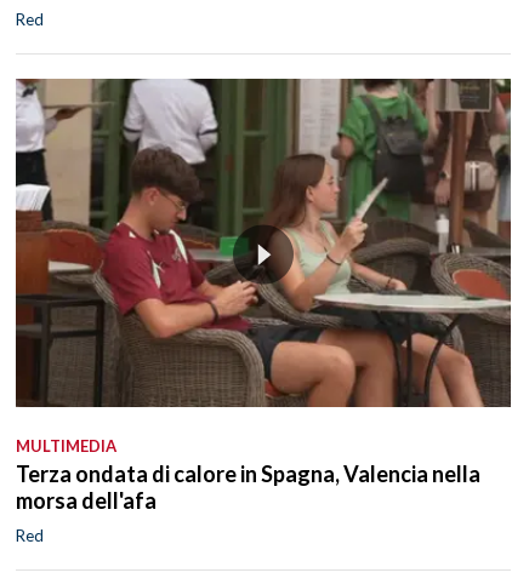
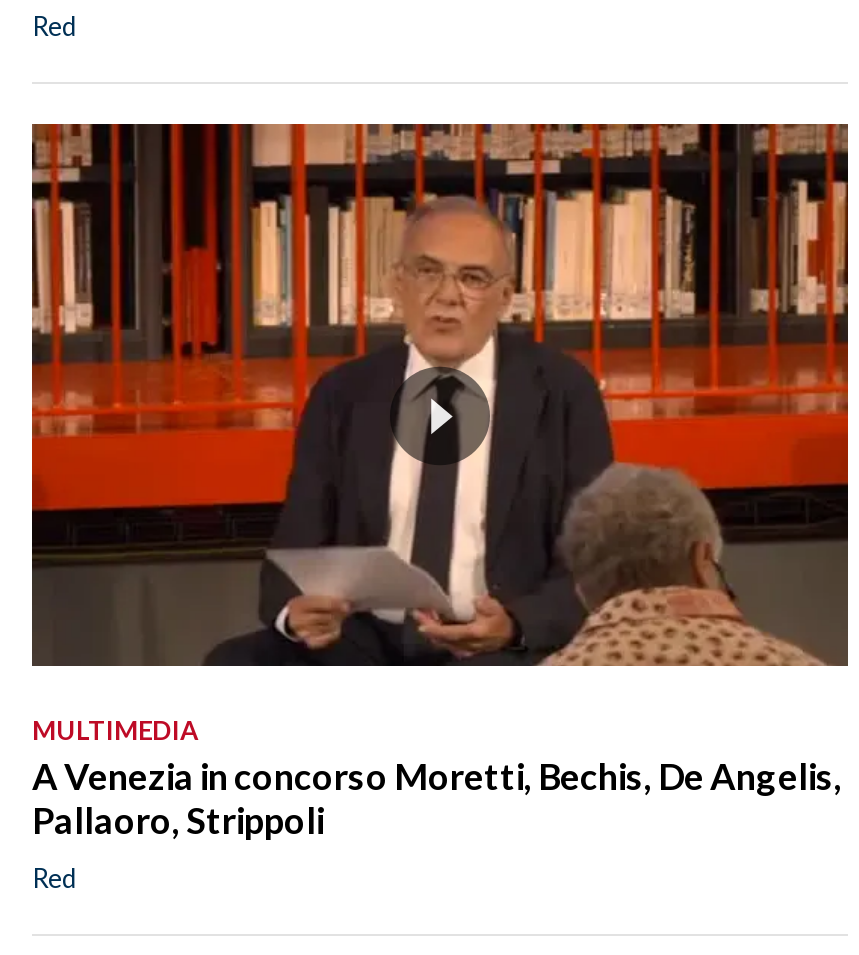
[15,78,512,408] [image] -> [30,121,850,667] [image]
[16,460,480,513] Terza ondata di calore in Spagna, Valencia nella | morsa dell'afa -> [32,755,842,843] A Venezia in concorso Moretti, Bechis, De Angelis, | Pallaoro, Strippoli

